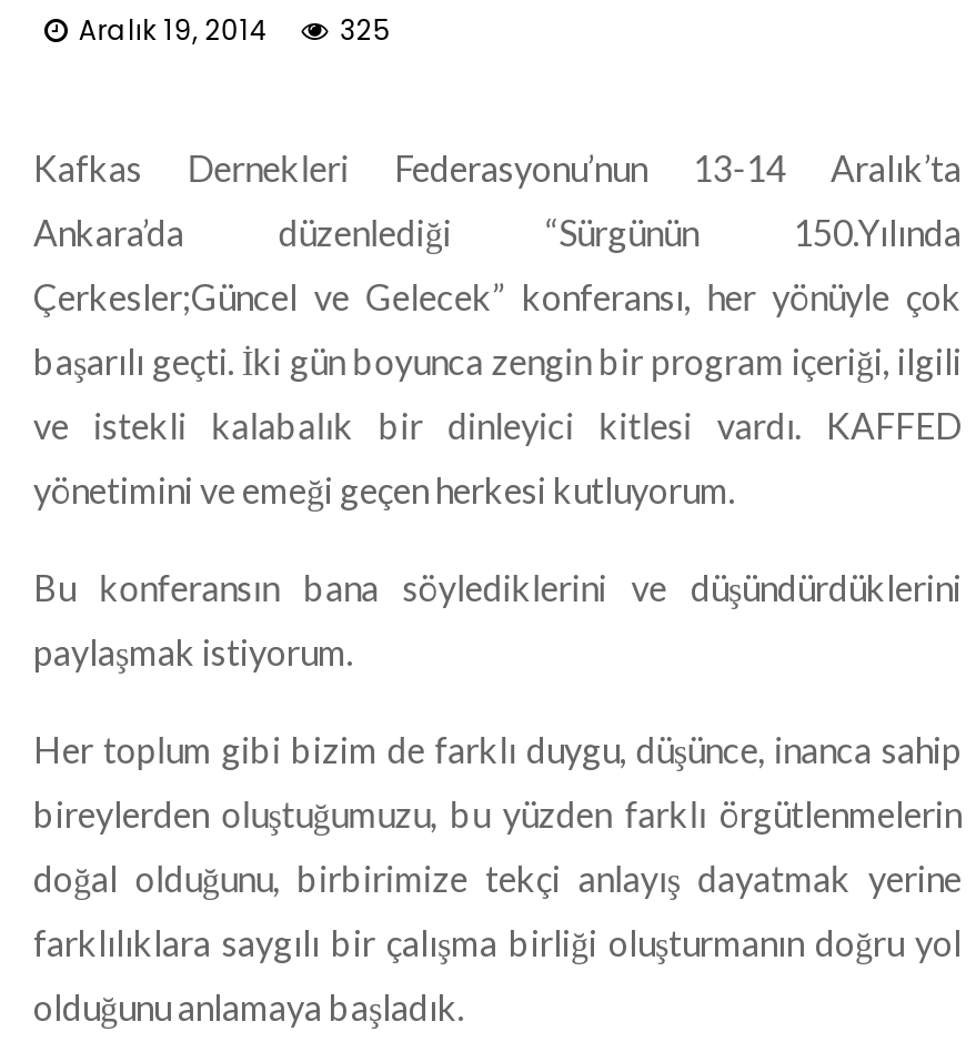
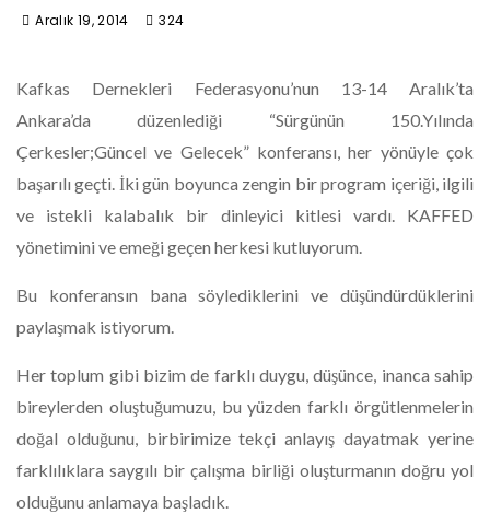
[79,11,391,49] Aralık 19, 2014 325 -> [35,11,184,30] Aralık 19, 2014 324

